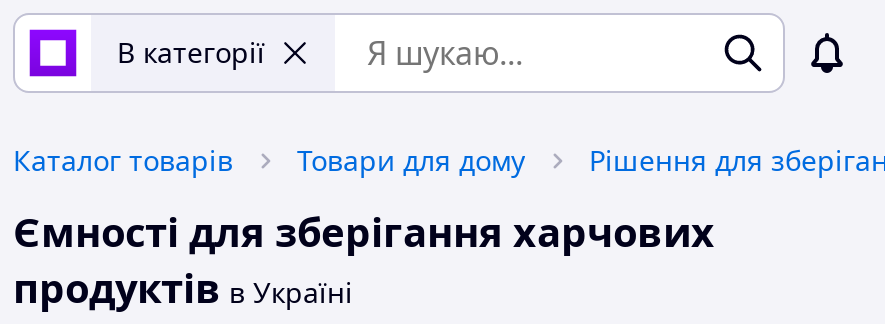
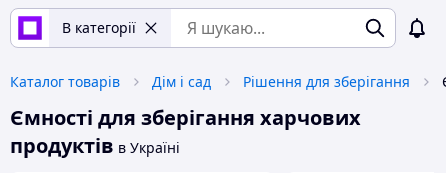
[297,141,525,179] Товари для дому -> [152,72,211,91] Дім і сад

